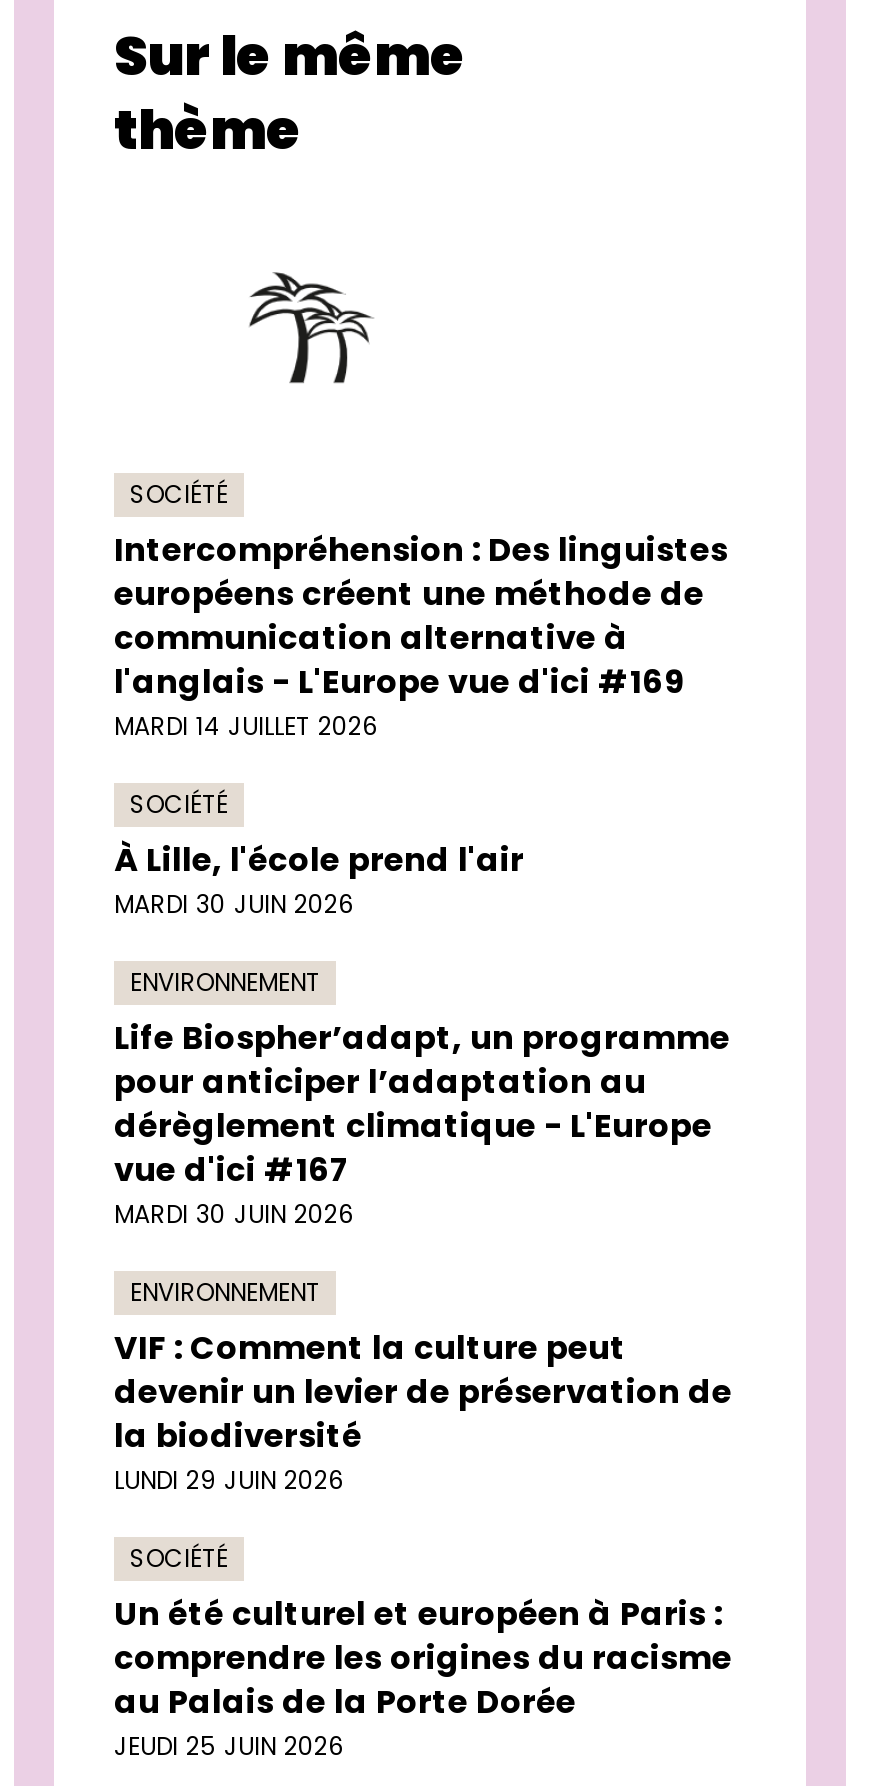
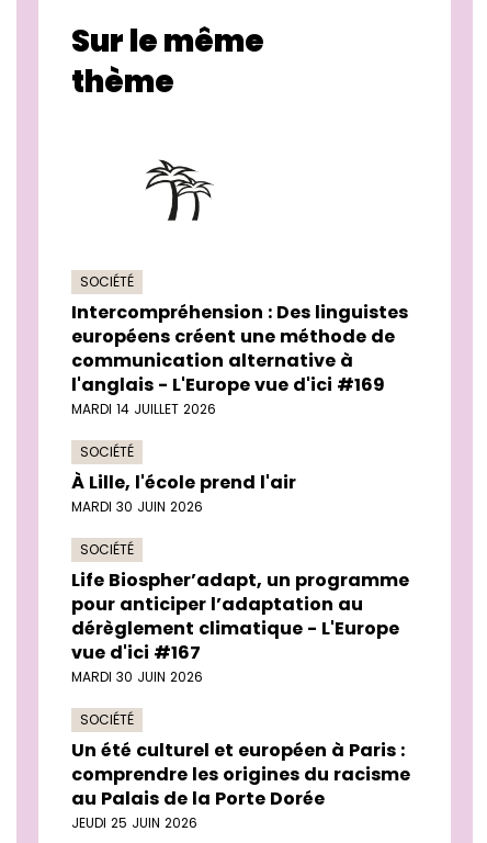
[130,965,320,999] ENVIRONNEMENT -> [80,540,134,559] SOCIÉTÉ
[114,1275,732,1497] ENVIRONNEMENT | VIF : Comment la culture peut | devenir un levier de préservation de | la biodiversité | LUNDI 29 JUIN 2026 -> none

